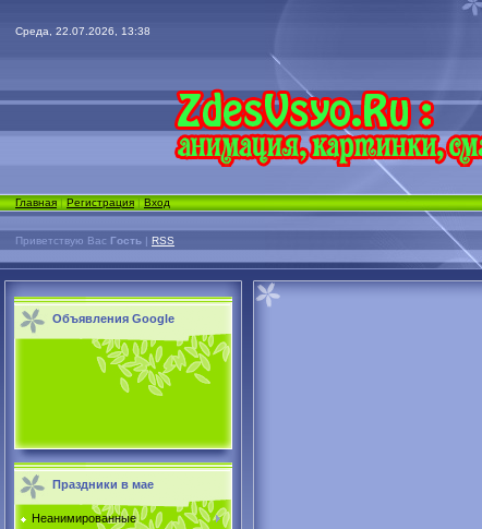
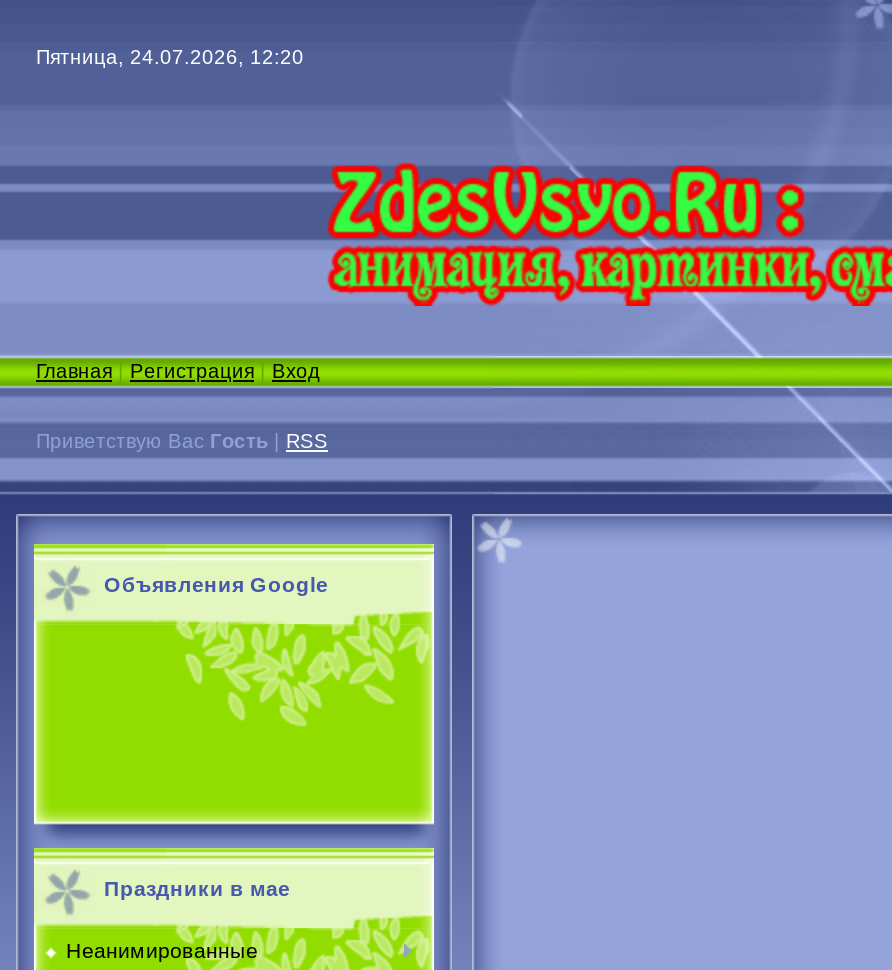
[15,25,150,37] Среда, 22.07.2026, 13:38 -> [36,46,304,68] Пятница, 24.07.2026, 12:20

